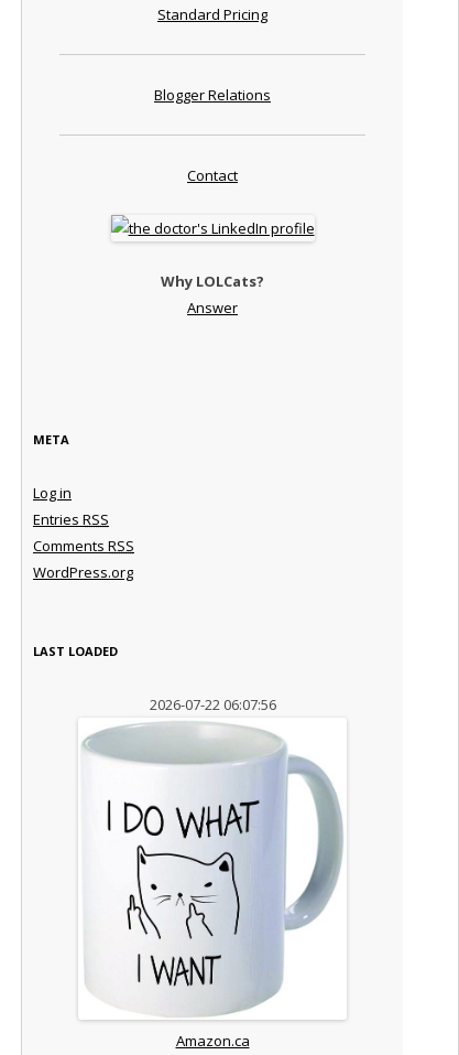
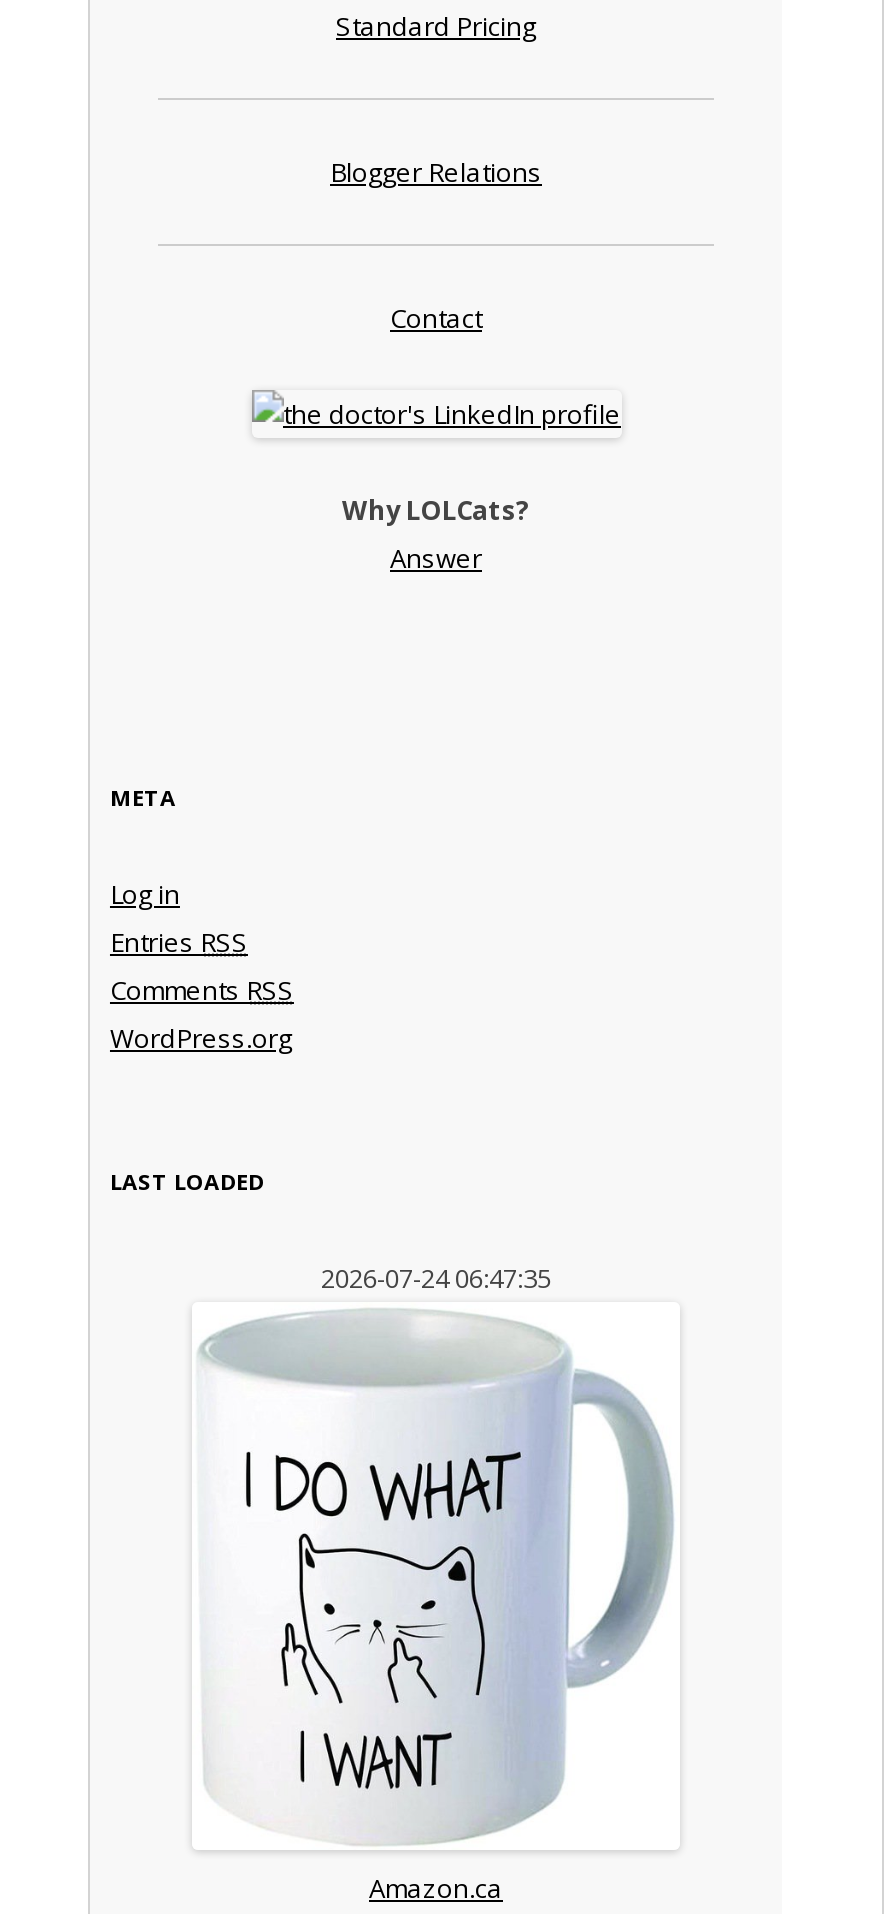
[149,694,276,714] 2026-07-22 06:07:56 -> [321,1259,551,1295] 2026-07-24 06:47:35

